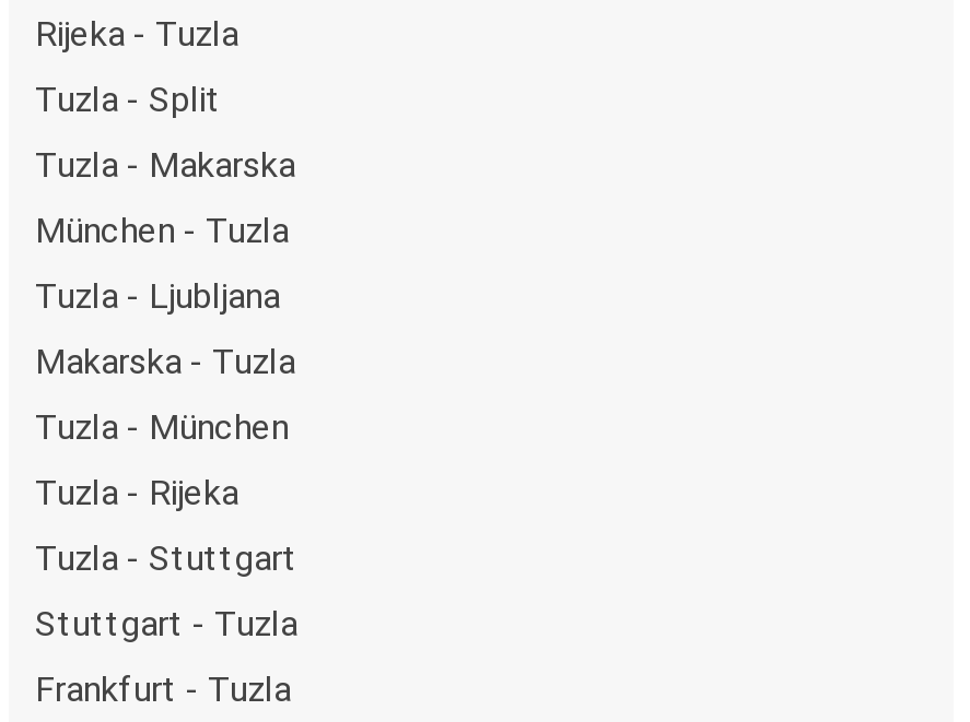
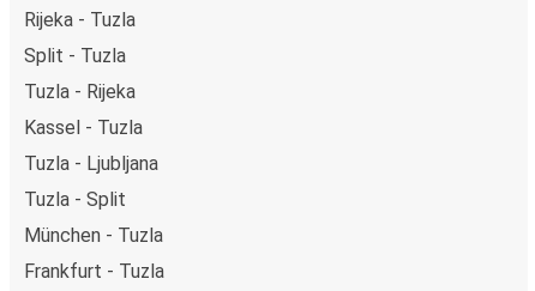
moved [35,78,289,316] -> [24,151,163,246]: Tuzla - Ljubljana | Tuzla - Split | München - Tuzla
[35,143,295,447] Tuzla - Makarska | Makarska - Tuzla | Tuzla - München -> [24,44,126,66] Split - Tuzla
moved [35,471,238,512] -> [24,80,136,102]: Tuzla - Rijeka
[35,536,297,643] Tuzla - Stuttgart | Stuttgart - Tuzla -> [24,116,143,138] Kassel - Tuzla

